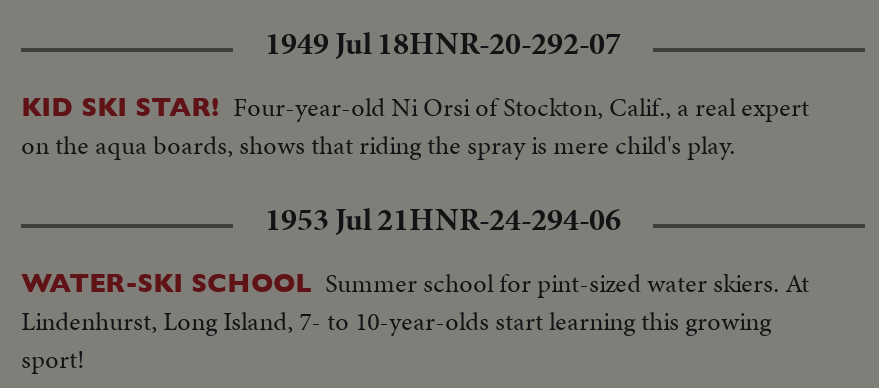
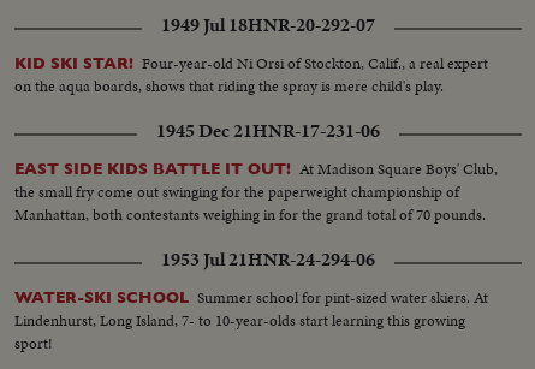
none -> [15,117,498,225] 1945 Dec 21HNR-17-231-06 | EAST SIDE KIDS BATTLE IT OUT! At Madison Square Boys' Club, | the small fry come out swinging for the paperweight championship of | Manhattan, both contestants weighing in for the grand total of 70 pounds.

